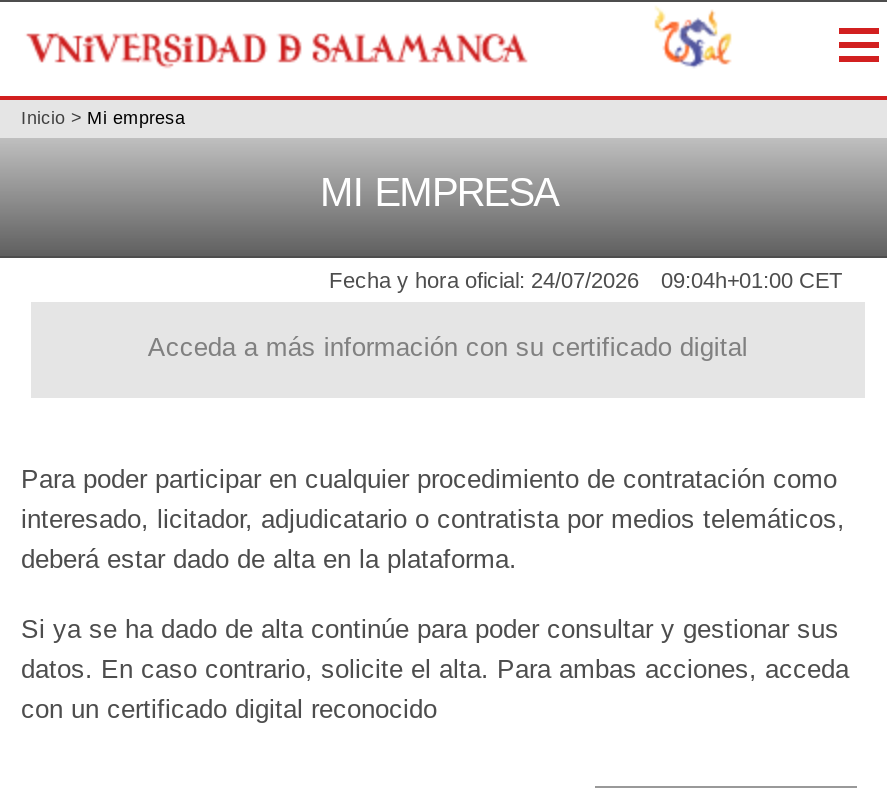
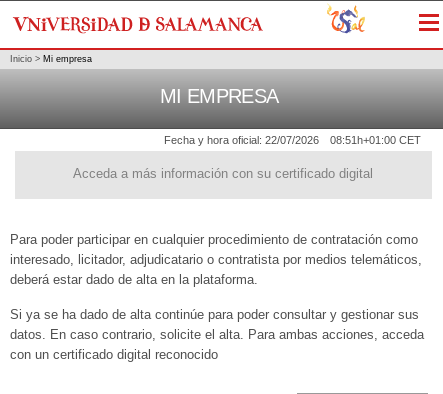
[329,269,639,293] Fecha y hora oficial: 24/07/2026 -> [164,134,319,146] Fecha y hora oficial: 22/07/2026
[661,269,843,293] 09:04h+01:00 CET -> [330,134,421,146] 08:51h+01:00 CET

